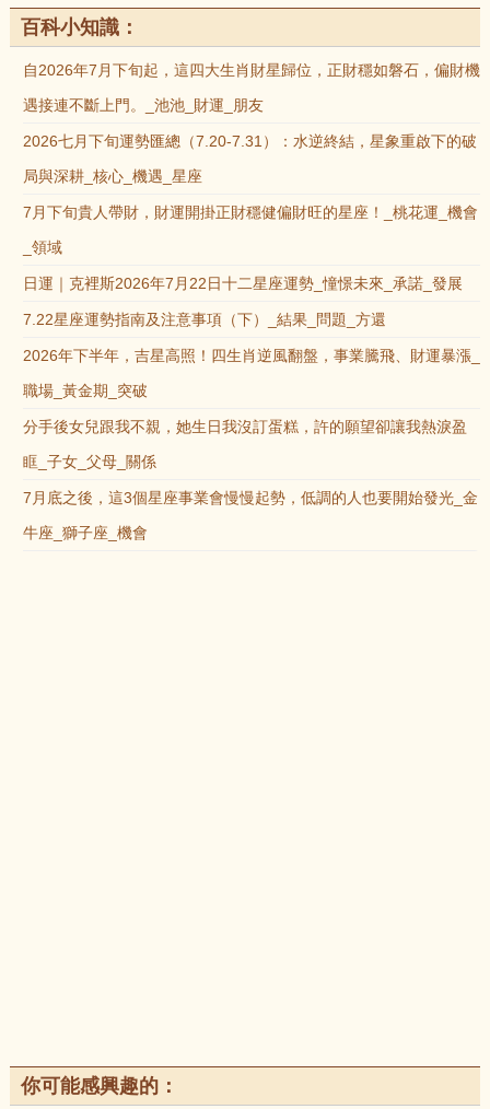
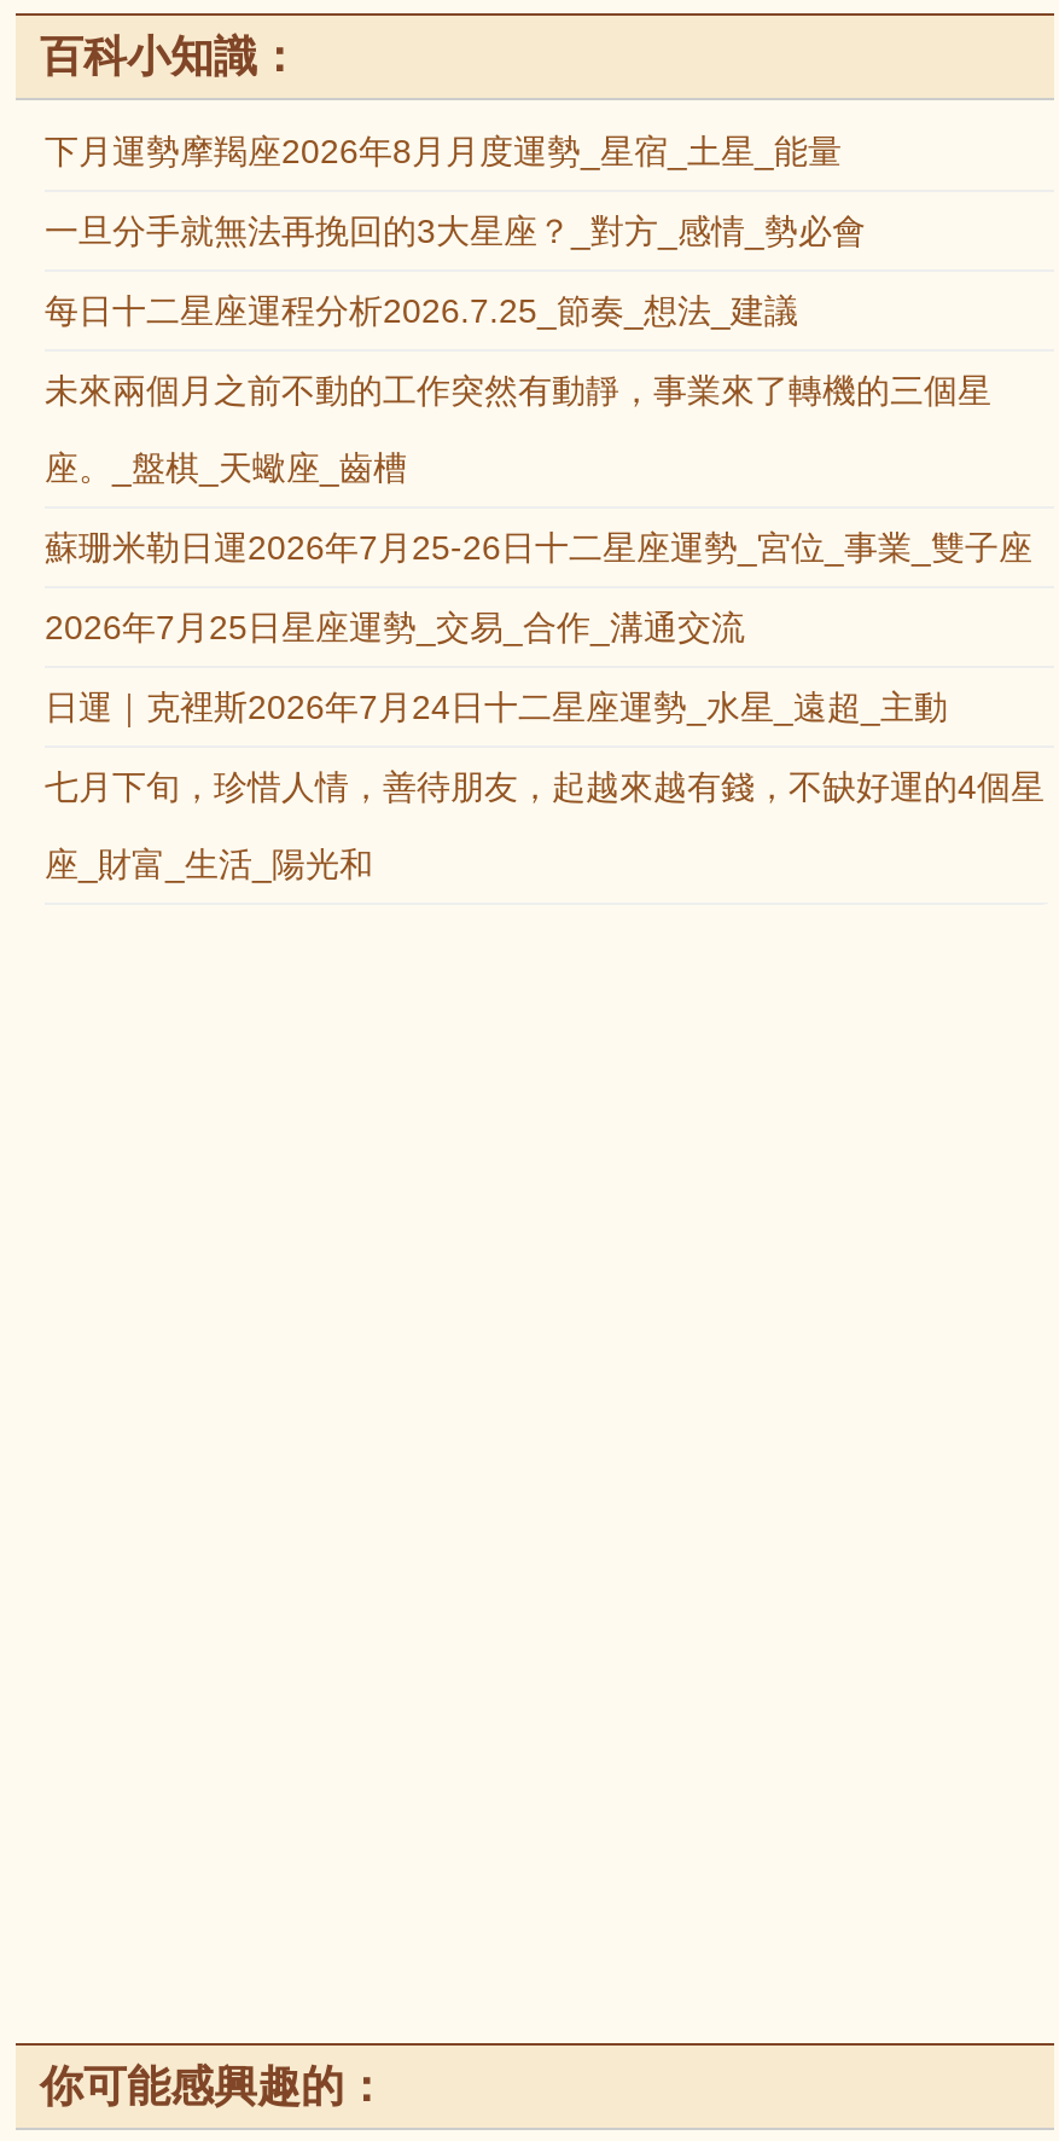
[23,61,480,541] 自2026年7月下旬起，這四大生肖財星歸位，正財穩如磐石，偏財機 | 遇接連不斷上門。_池池_財運_朋友 | 2026七月下旬運勢匯總（7.20-7.31）：水逆終結，星象重啟下的破 | 局與深耕_核心_機遇_星座 | 7月下旬貴人帶財，財運開掛正財穩健偏財旺的星座！_桃花運_機會 | _領域 | 日運｜克裡斯2026年7月22日十二星座運勢_憧憬未來_承諾_發展 | 7.22星座運勢指南及注意事項（下）_結果_問題_方還 | 2026年下半年，吉星高照！四生肖逆風翻盤，事業騰飛、財運暴漲_ | 職場_黃金期_突破 | 分手後女兒跟我不親，她生日我沒訂蛋糕，許的願望卻讓我熱淚盈 | 眶_子女_父母_關係 | 7月底之後，這3個星座事業會慢慢起勢，低調的人也要開始發光_金 | 牛座_獅子座_機會 -> [45,132,1045,883] 下月運勢摩羯座2026年8月月度運勢_星宿_土星_能量 | 一旦分手就無法再挽回的3大星座？_對方_感情_勢必會 | 每日十二星座運程分析2026.7.25_節奏_想法_建議 | 未來兩個月之前不動的工作突然有動靜，事業來了轉機的三個星 | 座。_盤棋_天蠍座_齒槽 | 蘇珊米勒日運2026年7月25-26日十二星座運勢_宮位_事業_雙子座 | 2026年7月25日星座運勢_交易_合作_溝通交流 | 日運｜克裡斯2026年7月24日十二星座運勢_水星_遠超_主動 | 七月下旬，珍惜人情，善待朋友，起越來越有錢，不缺好運的4個星 | 座_財富_生活_陽光和

